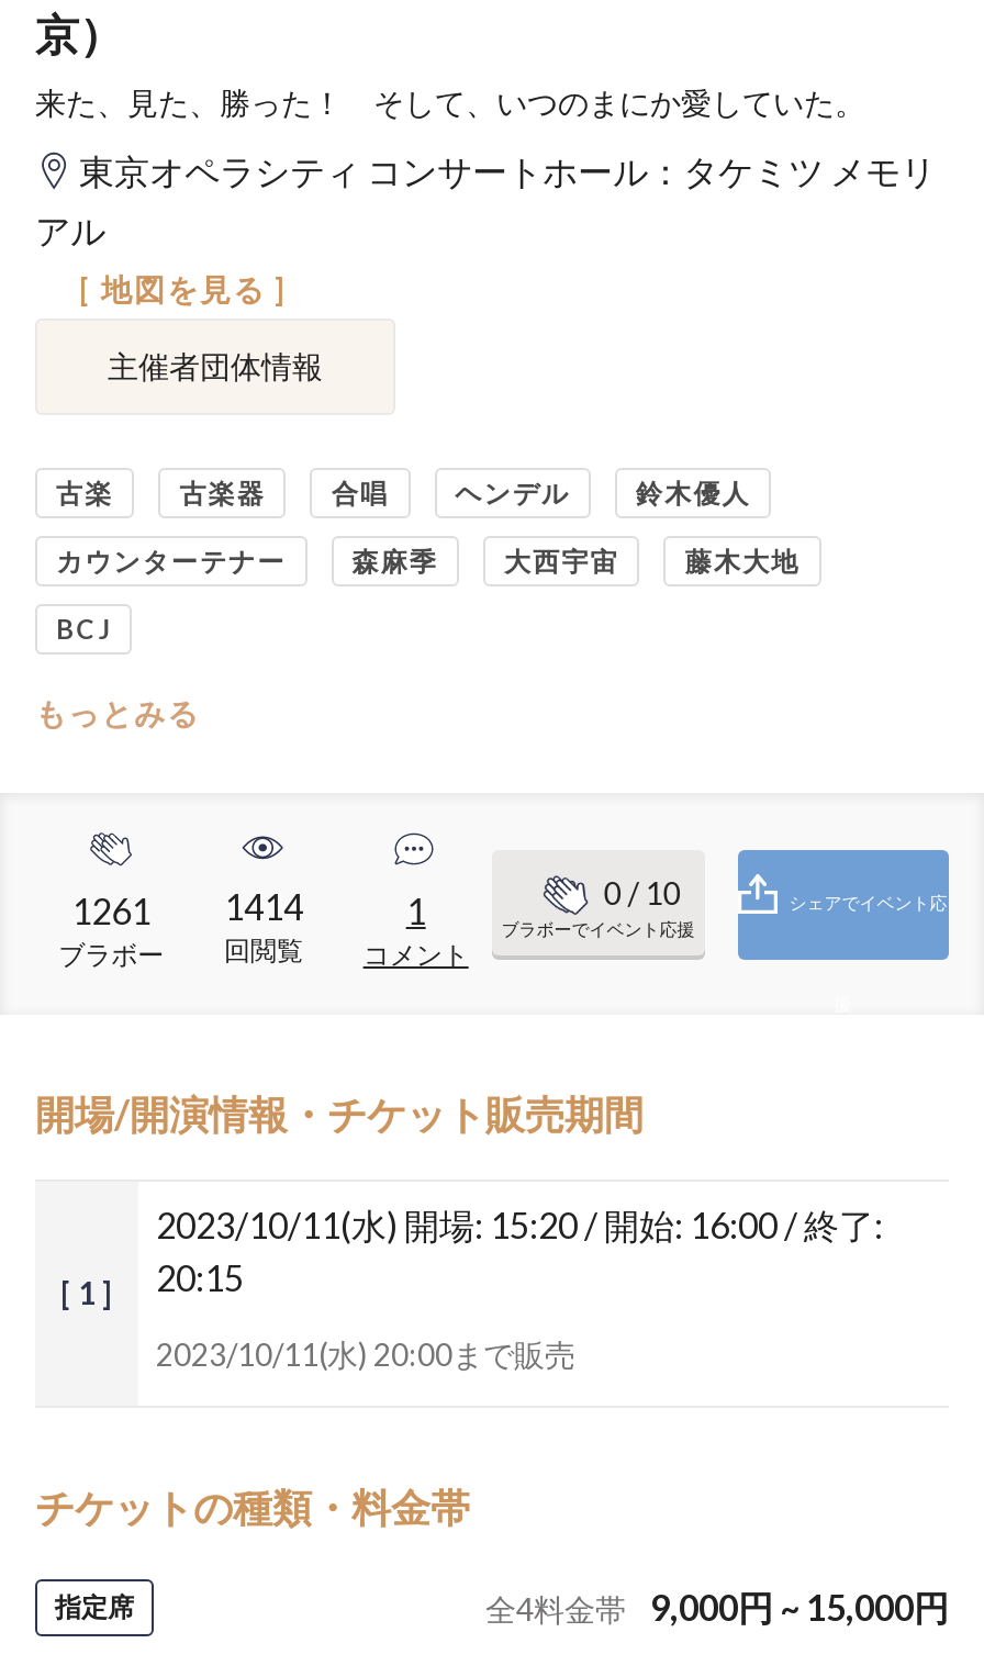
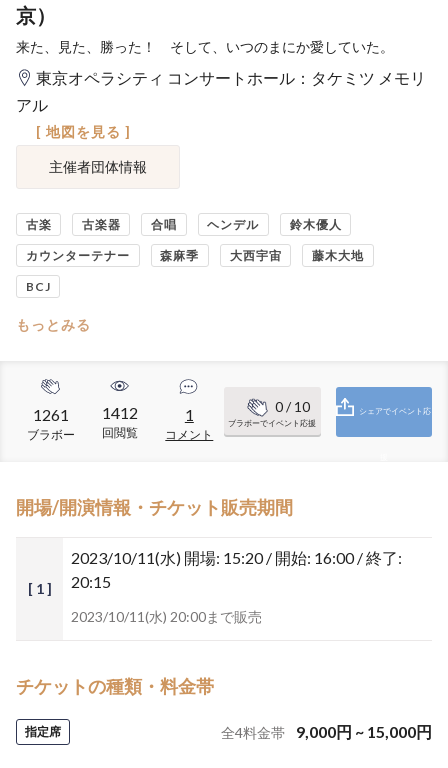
[72,885,303,930] 1261 1414 -> [33,403,138,423] 1261 1412

